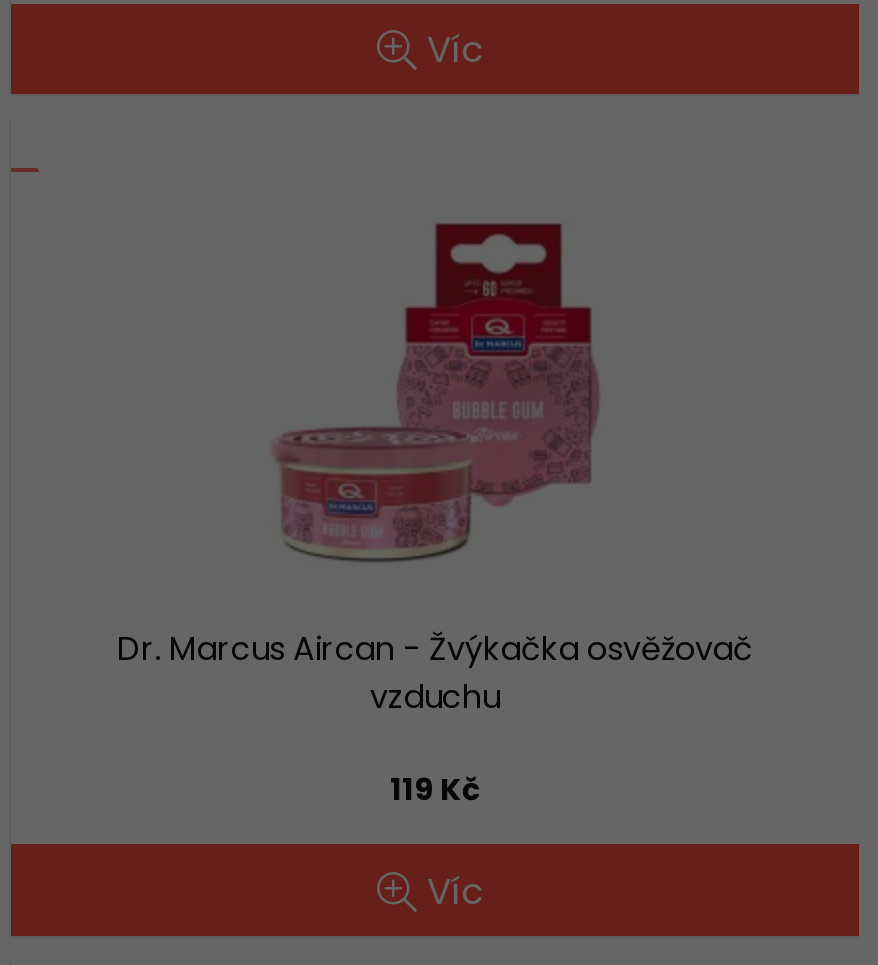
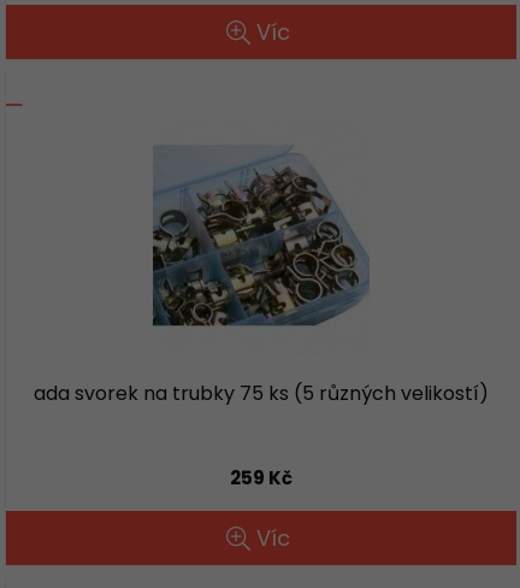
[117,220,753,721] [image] | Dr. Marcus Aircan - Žvýkačka osvěžovač | vzduchu -> [34,136,489,408] [image] | ada svorek na trubky 75 ks (5 různých velikostí)
[390,769,480,811] 119 Kč -> [230,466,292,491] 259 Kč

